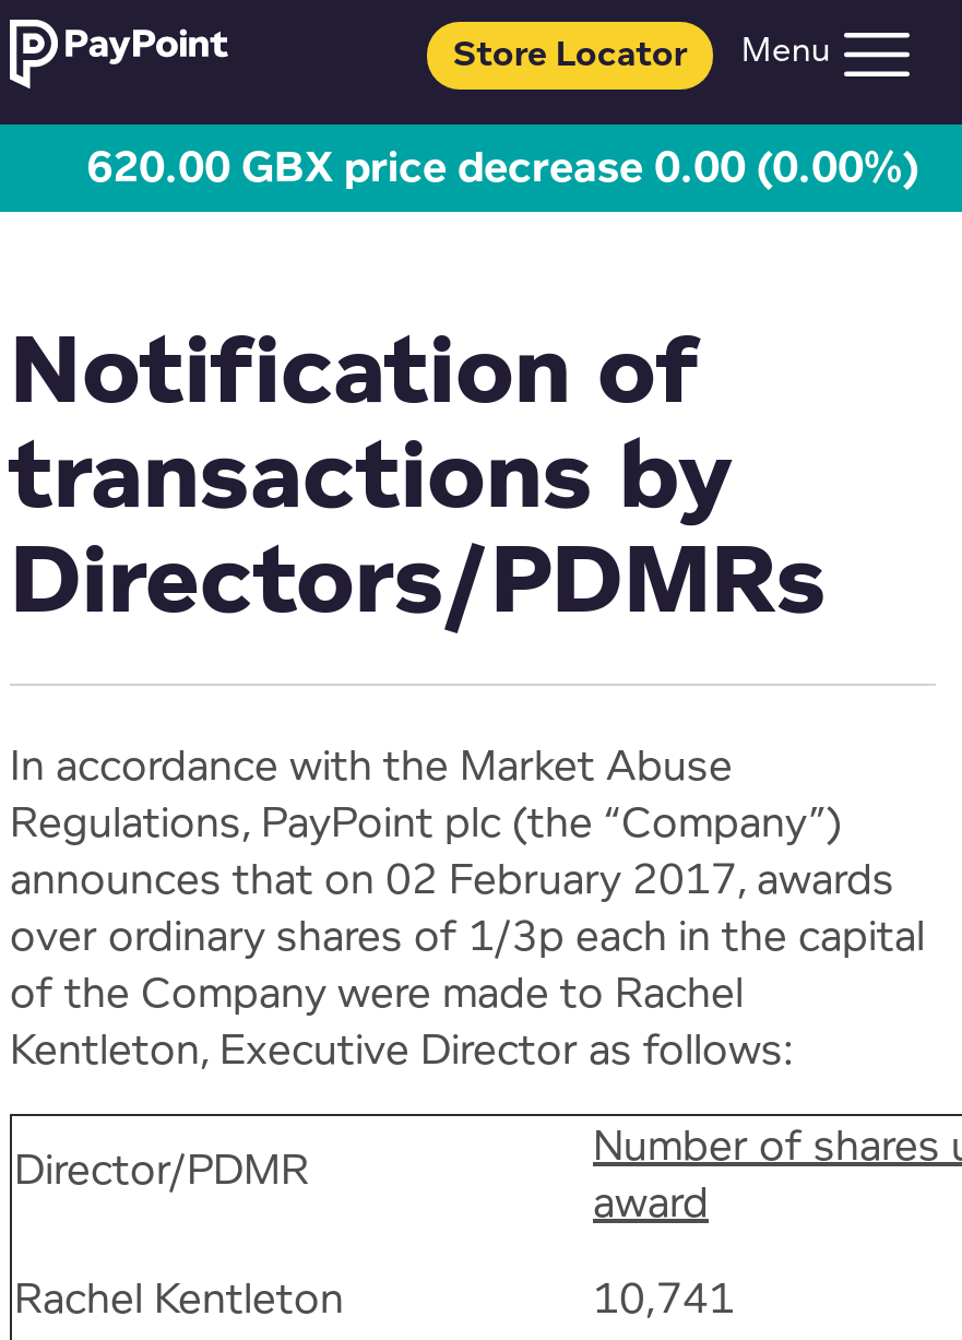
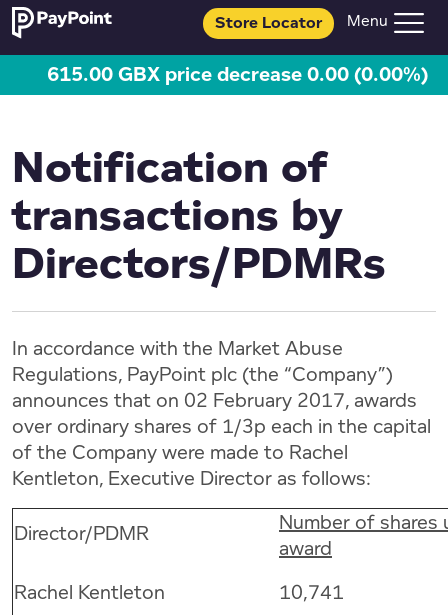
[86,142,918,194] 620.00 GBX price decrease 0.00 (0.00%) -> [47,63,428,87] 615.00 GBX price decrease 0.00 (0.00%)

